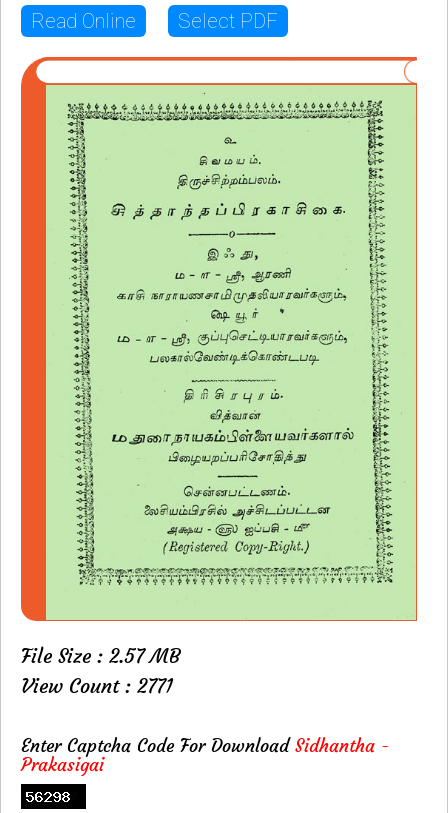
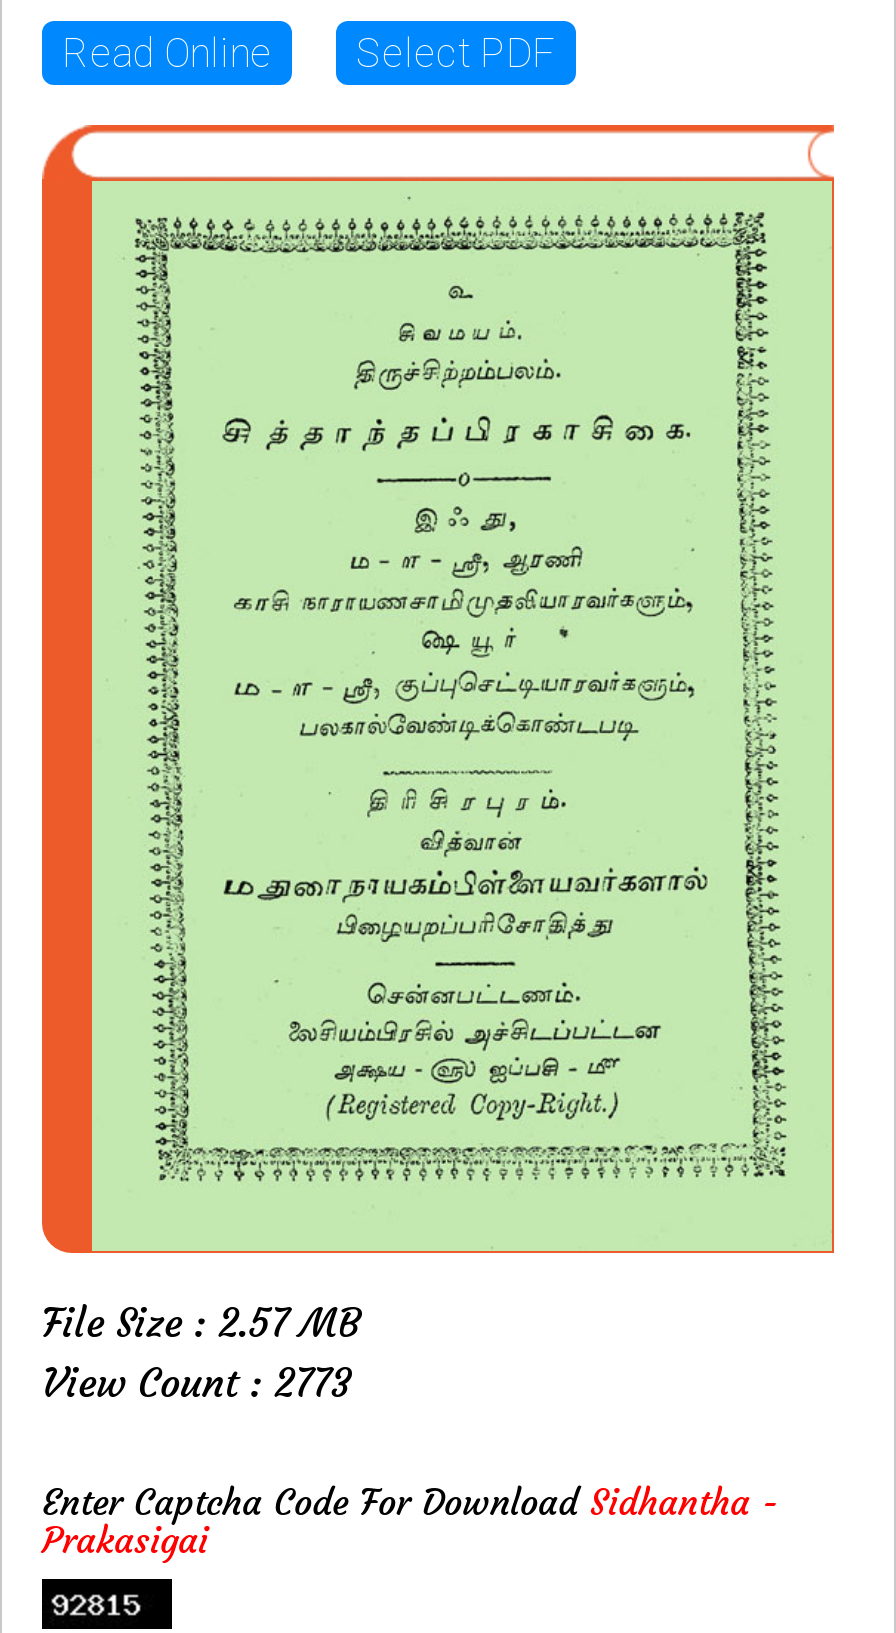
[21,673,173,698] View Count : 2771 -> [42,1357,352,1407] View Count : 2773

